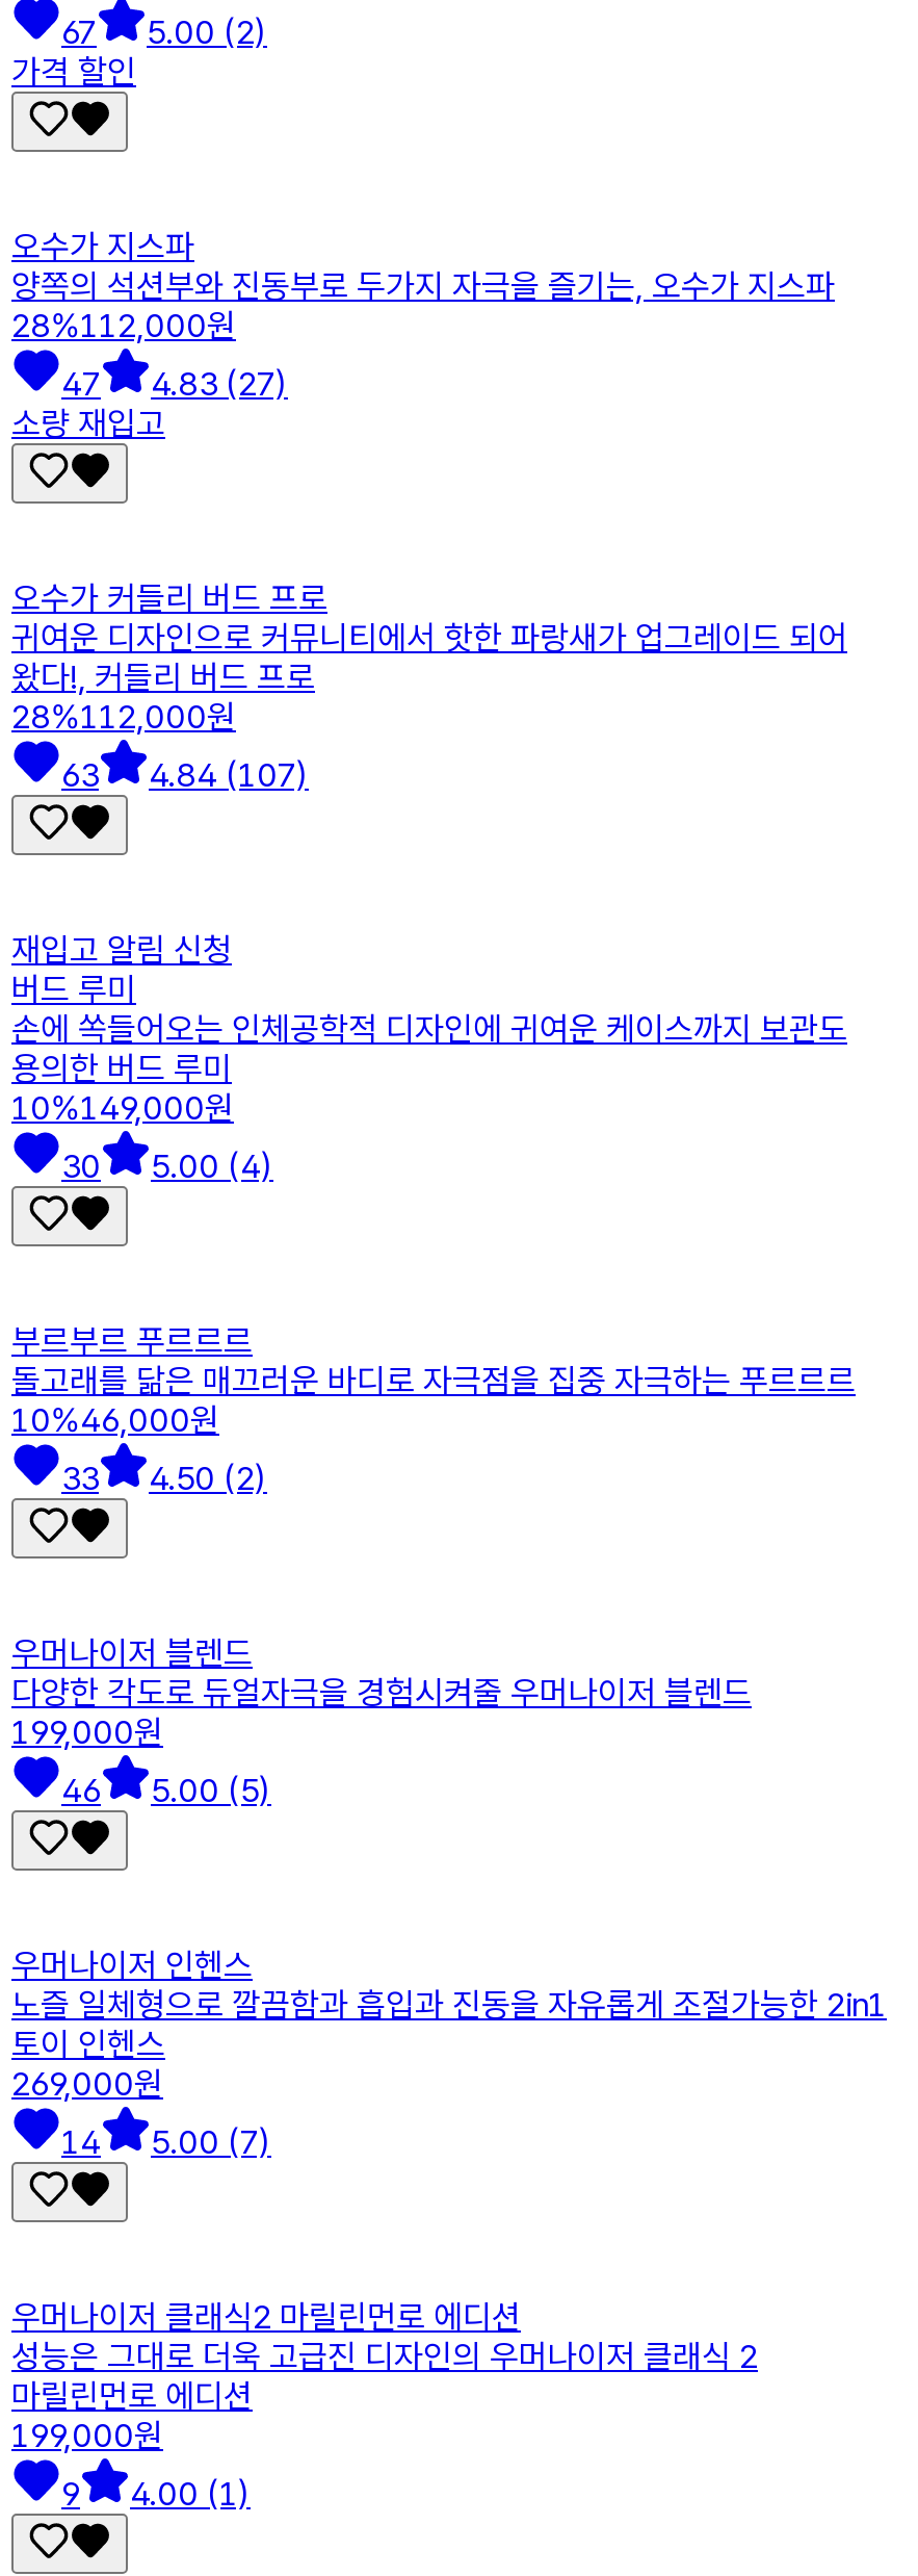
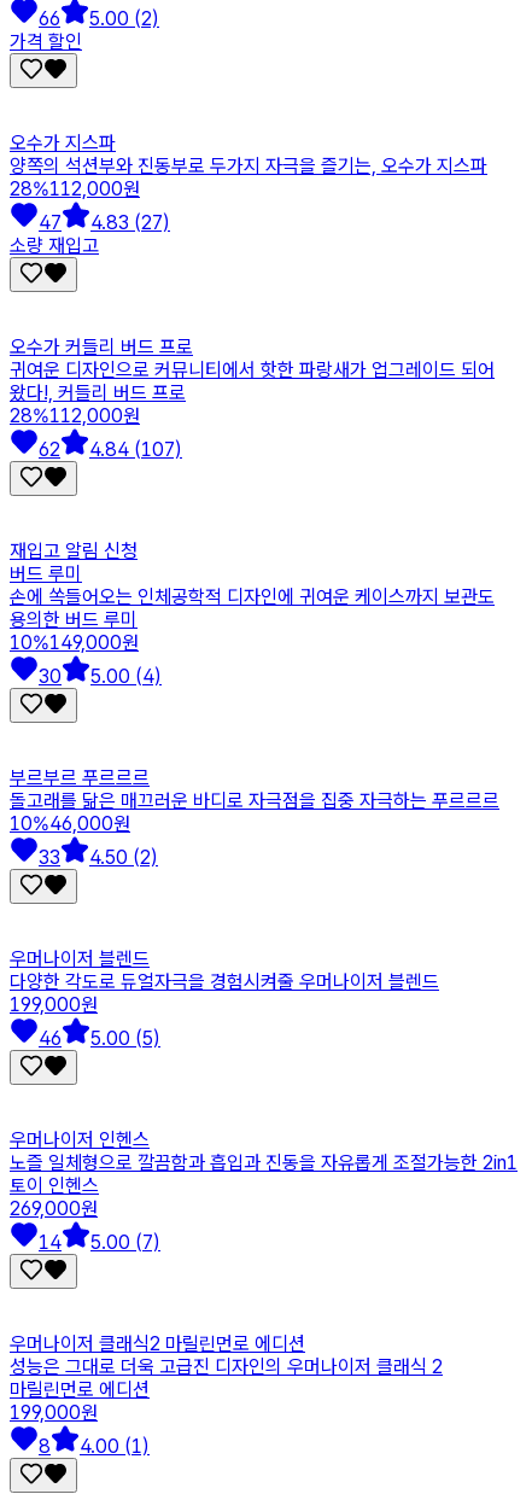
[61,12,267,52] 67 5.00 (2) -> [39,7,159,30] 66 5.00 (2)
[61,755,309,794] 63 4.84 (107) -> [39,438,182,461] 62 4.84 (107)
[61,2474,251,2513] 9 4.00 (1) -> [39,1435,150,1458] 8 4.00 (1)

